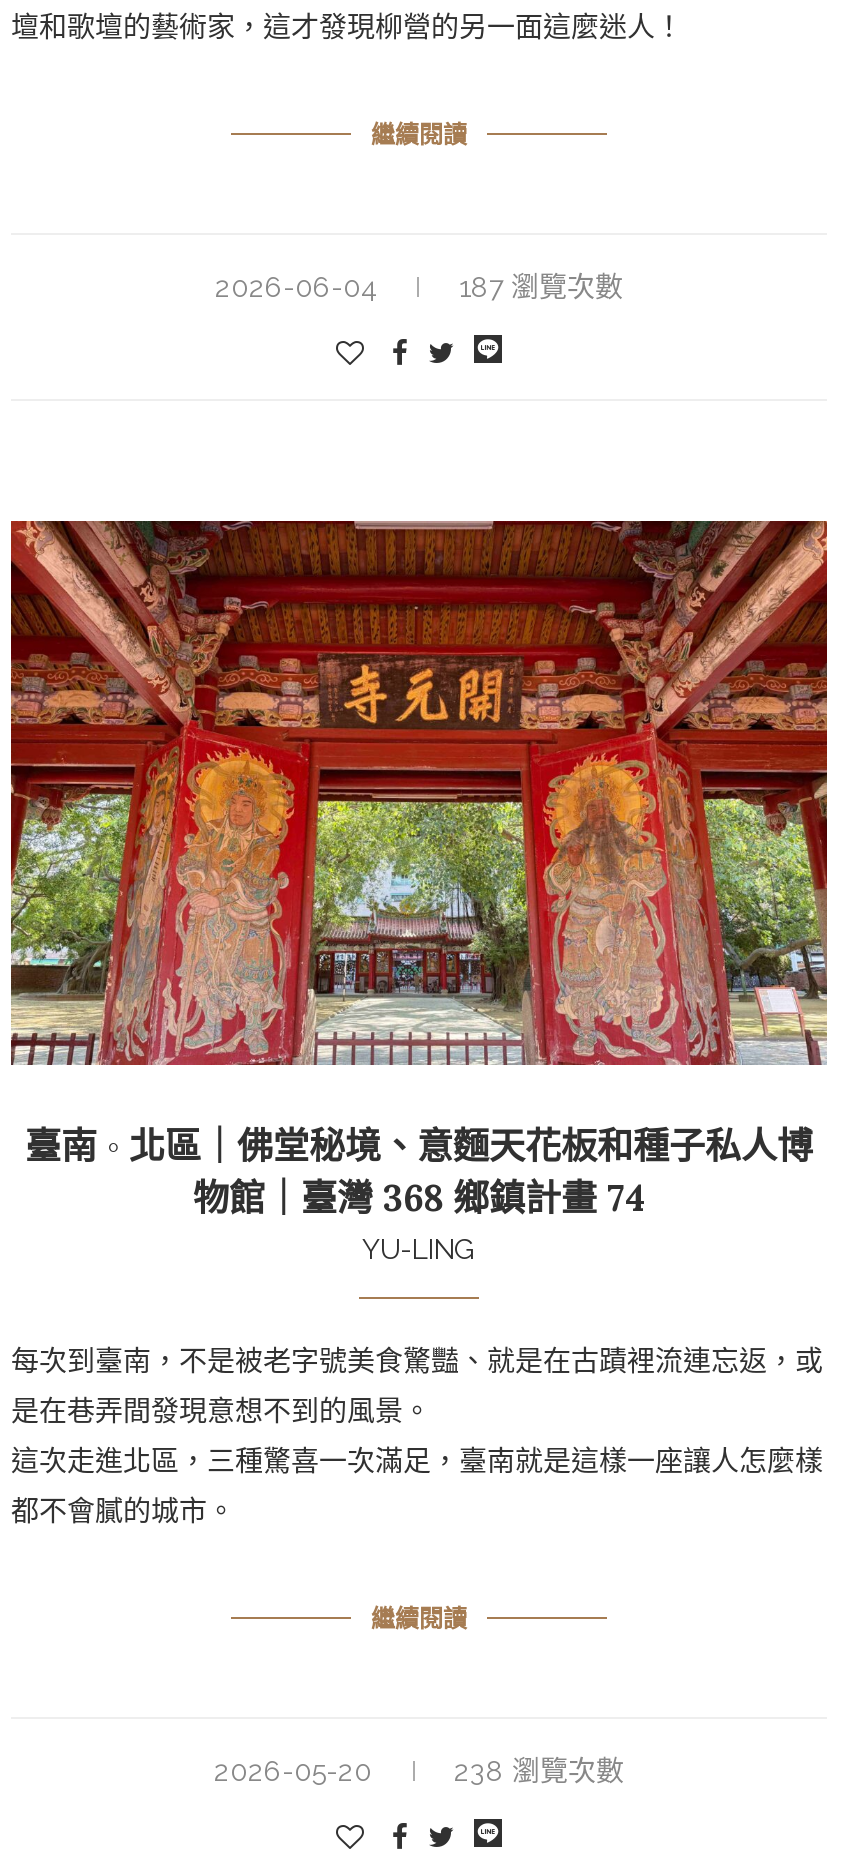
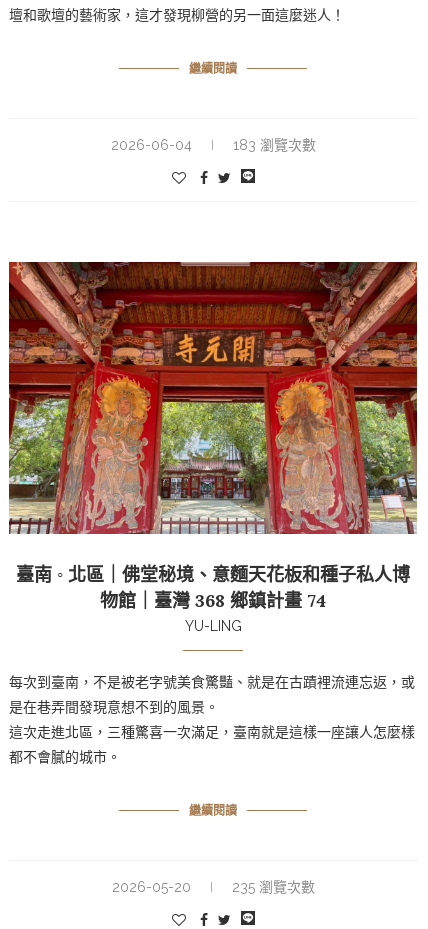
[459,271,623,303] 187 瀏覽次數 -> [232,137,315,153] 183 瀏覽次數
[454,1755,624,1787] 238 瀏覽次數 -> [231,879,314,895] 235 瀏覽次數

